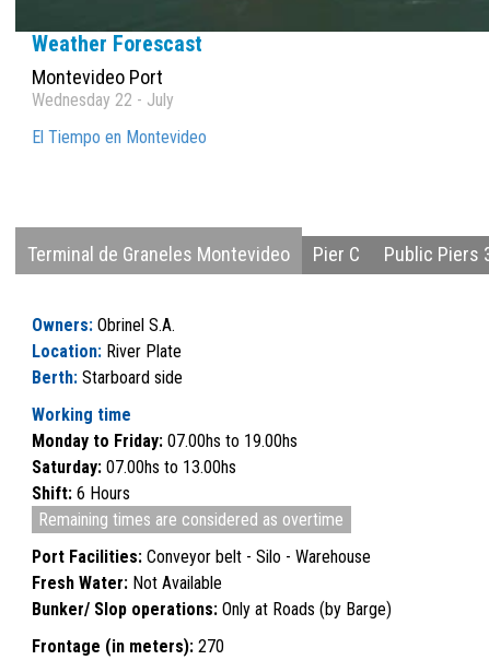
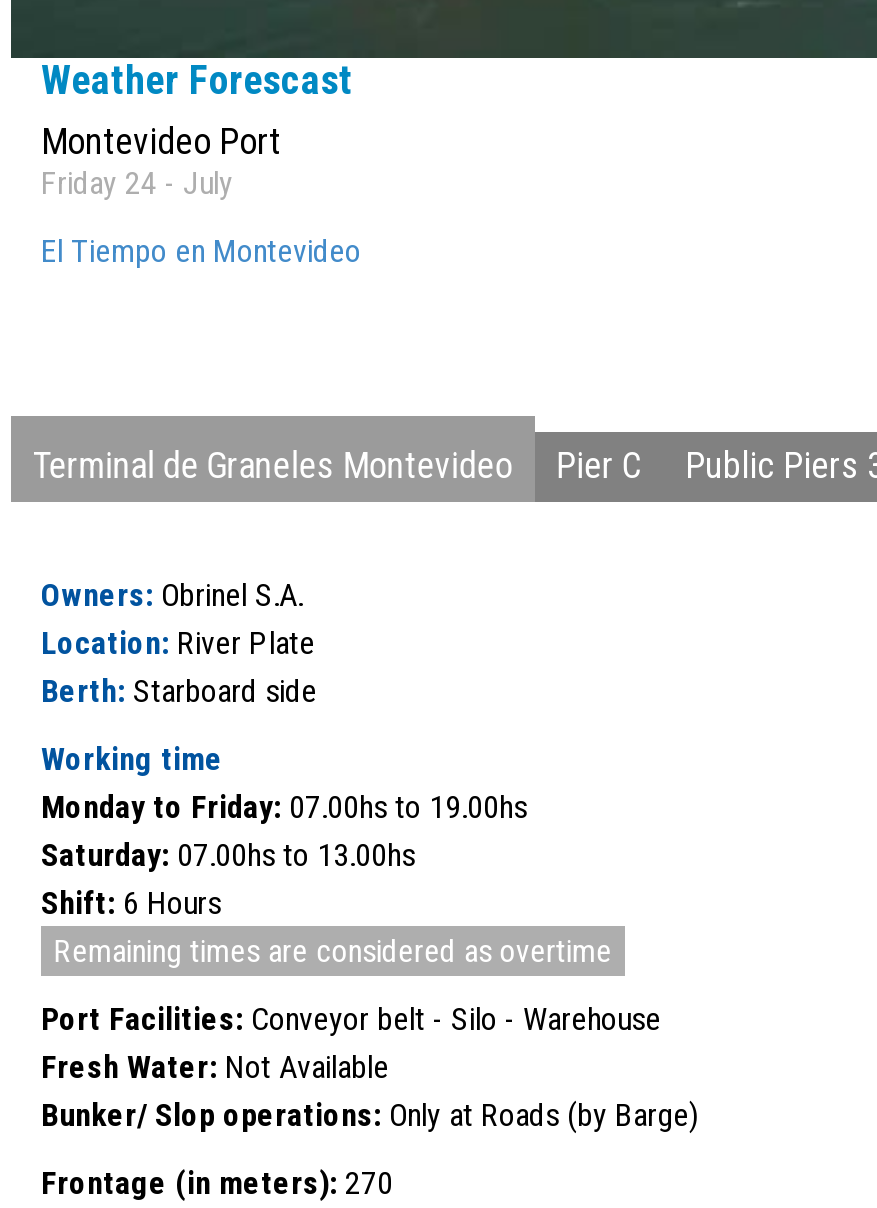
[32,90,174,111] Wednesday 22 - July -> [41,165,233,203] Friday 24 - July

